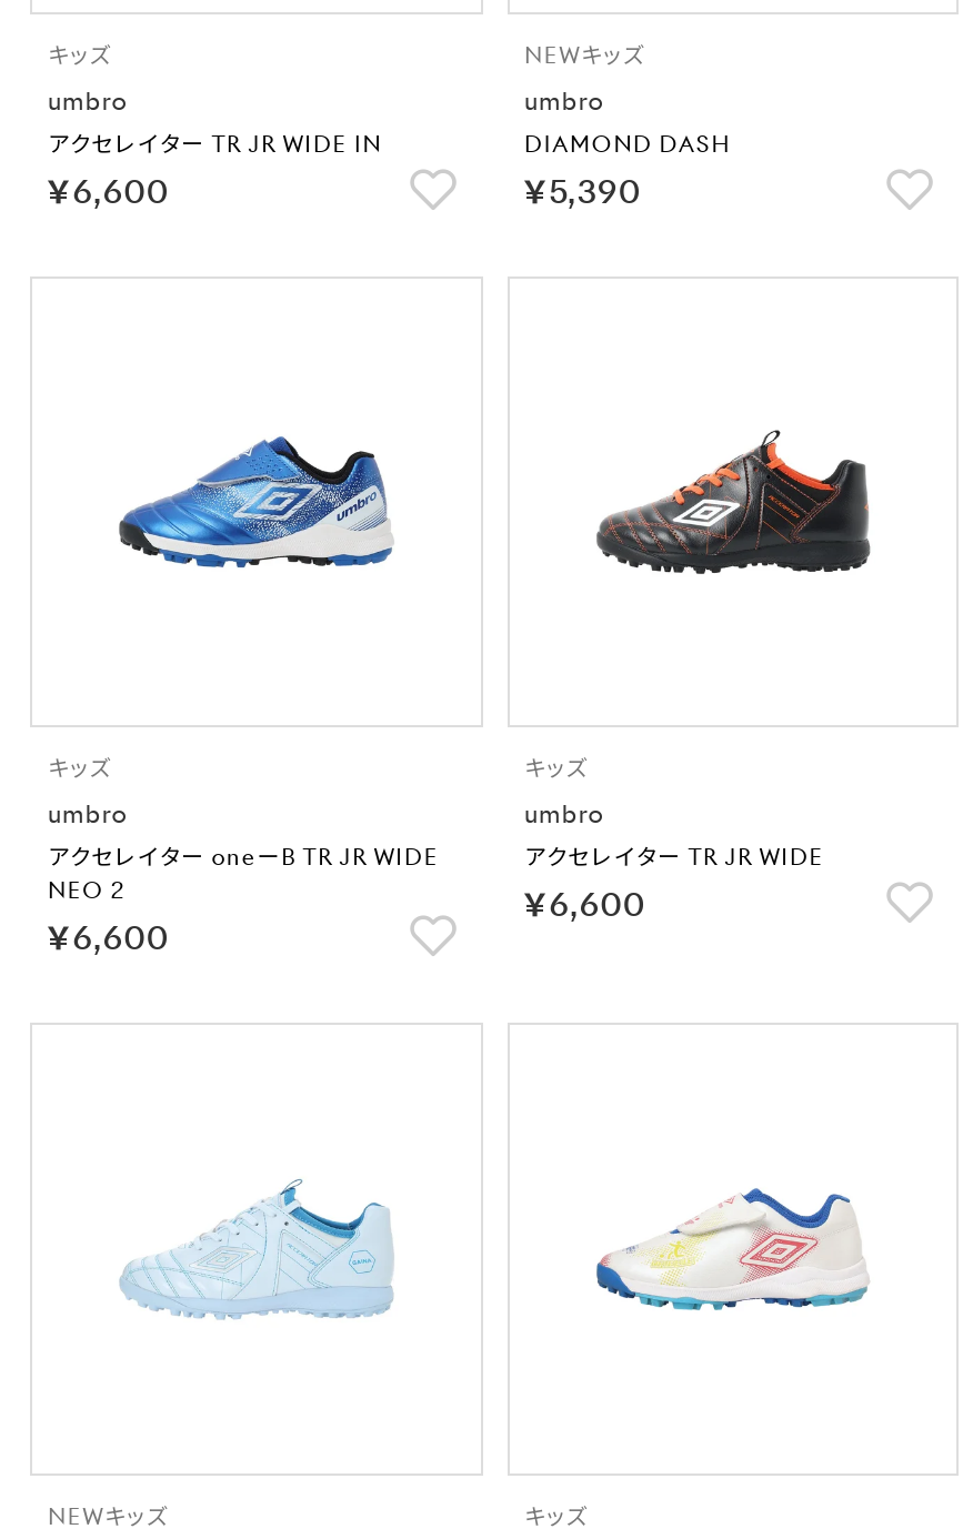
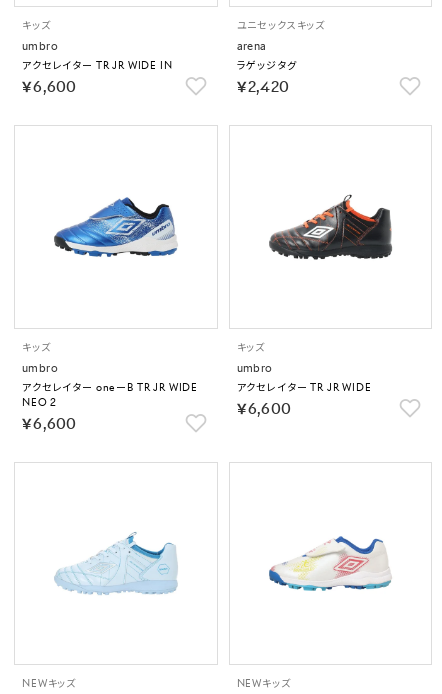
[524,40,644,69] NEWキッズ -> [236,19,325,32] ユニセックスキッズ
[524,84,731,211] umbro | DIAMOND DASH | ￥5,390 -> [236,39,296,96] arena | ラゲッジタグ | ￥2,420
[524,1501,588,1530] キッズ -> [236,677,291,690] NEWキッズ

